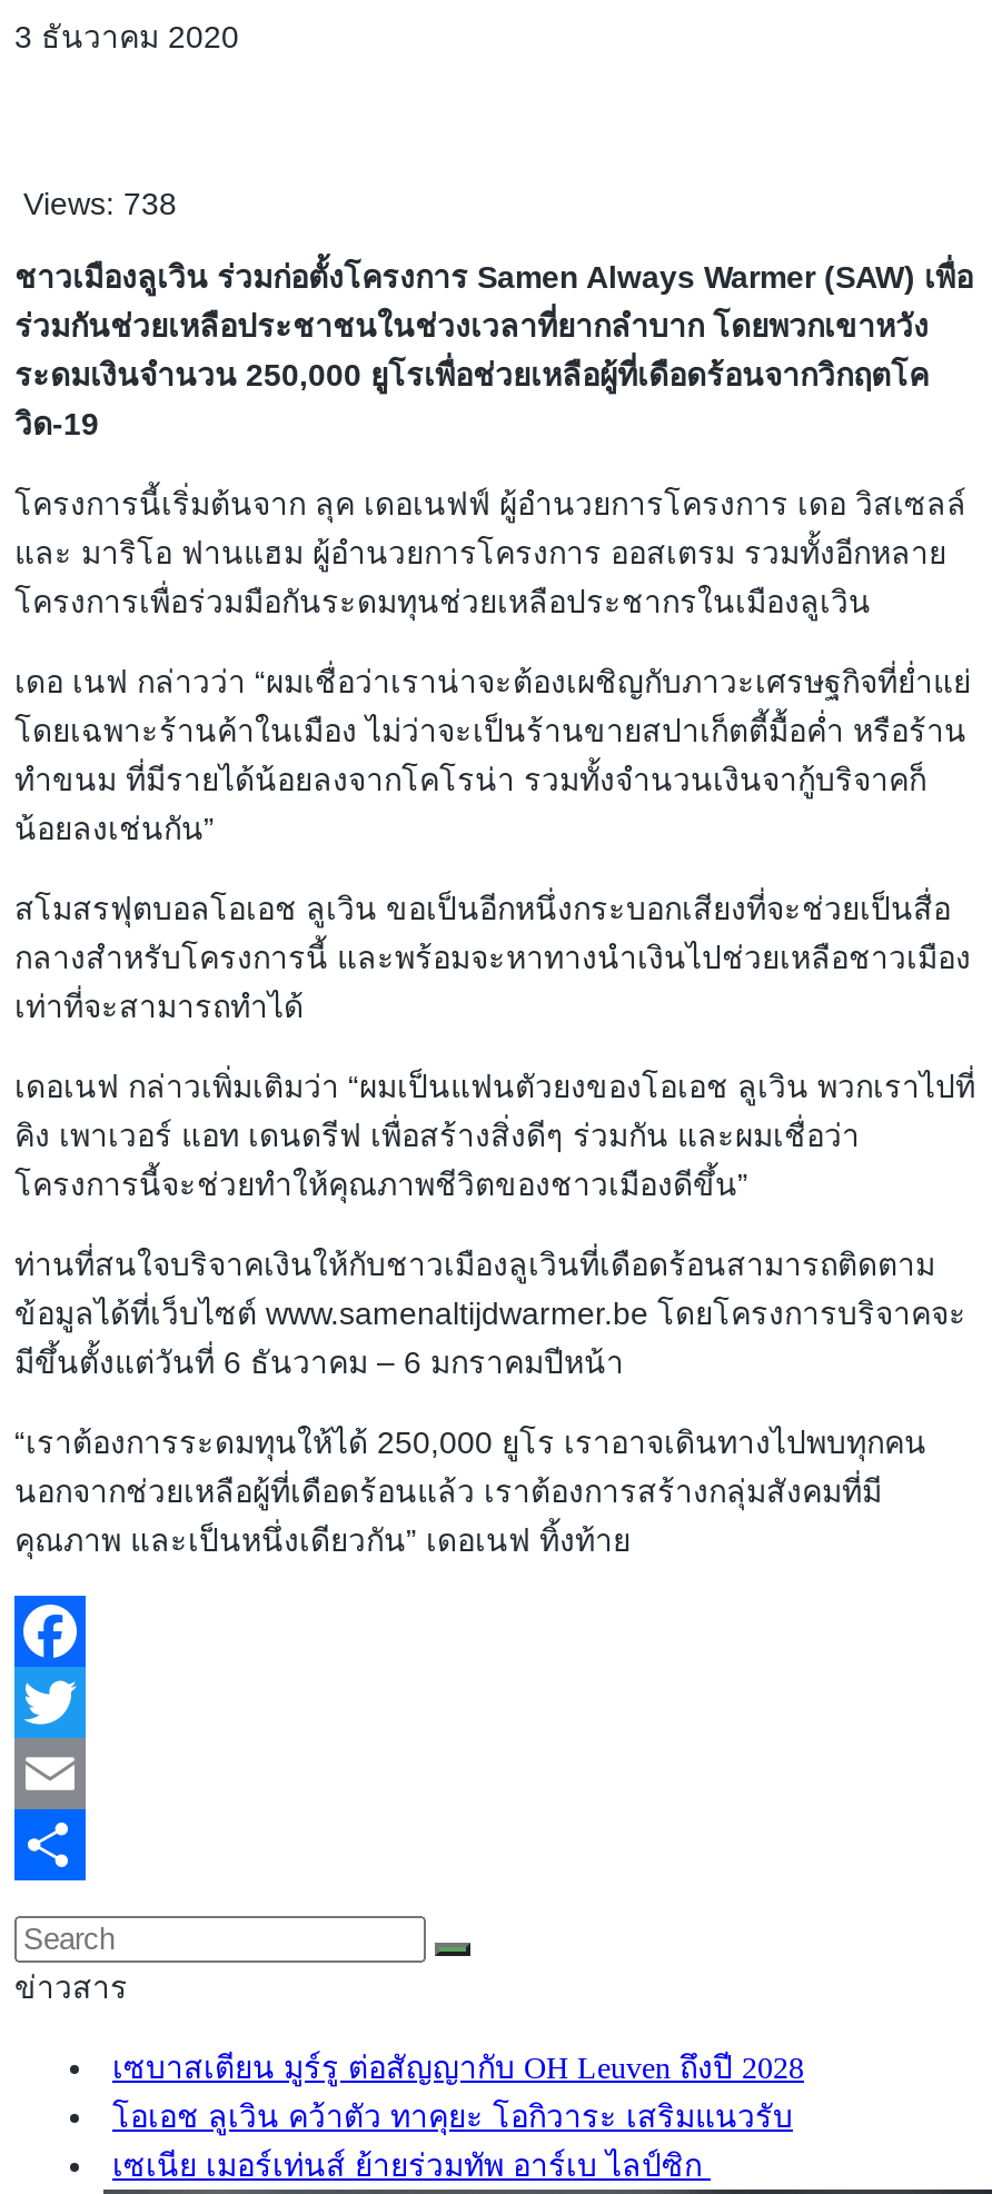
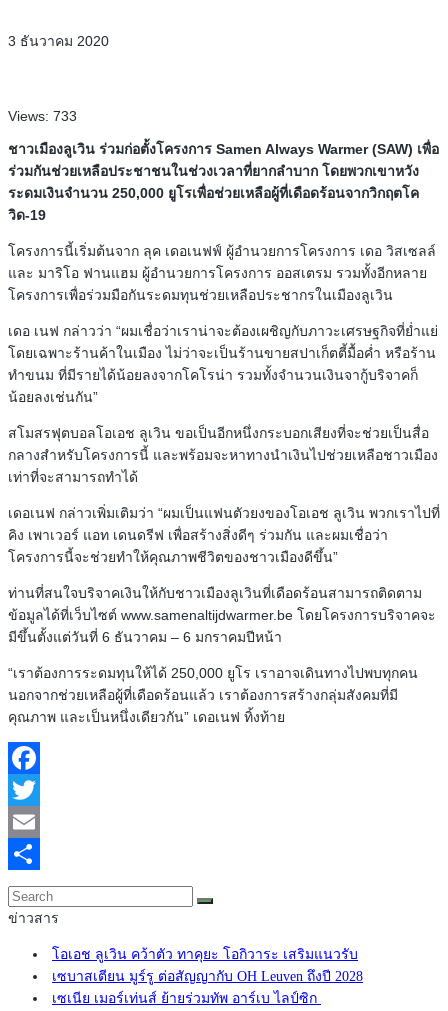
[23,185,177,220] Views: 738 -> [8,108,77,124] Views: 733
moved [112,2051,804,2084] -> [52,969,363,984]: เซบาสเตียน มูร์รู ต่อสัญญากับ OH Leuven ถึงปี 2028
moved [112,2100,793,2133] -> [52,947,358,962]: โอเอช ลูเวิน คว้าตัว ทาคุยะ โอกิวาระ เสริมแนวรับ

